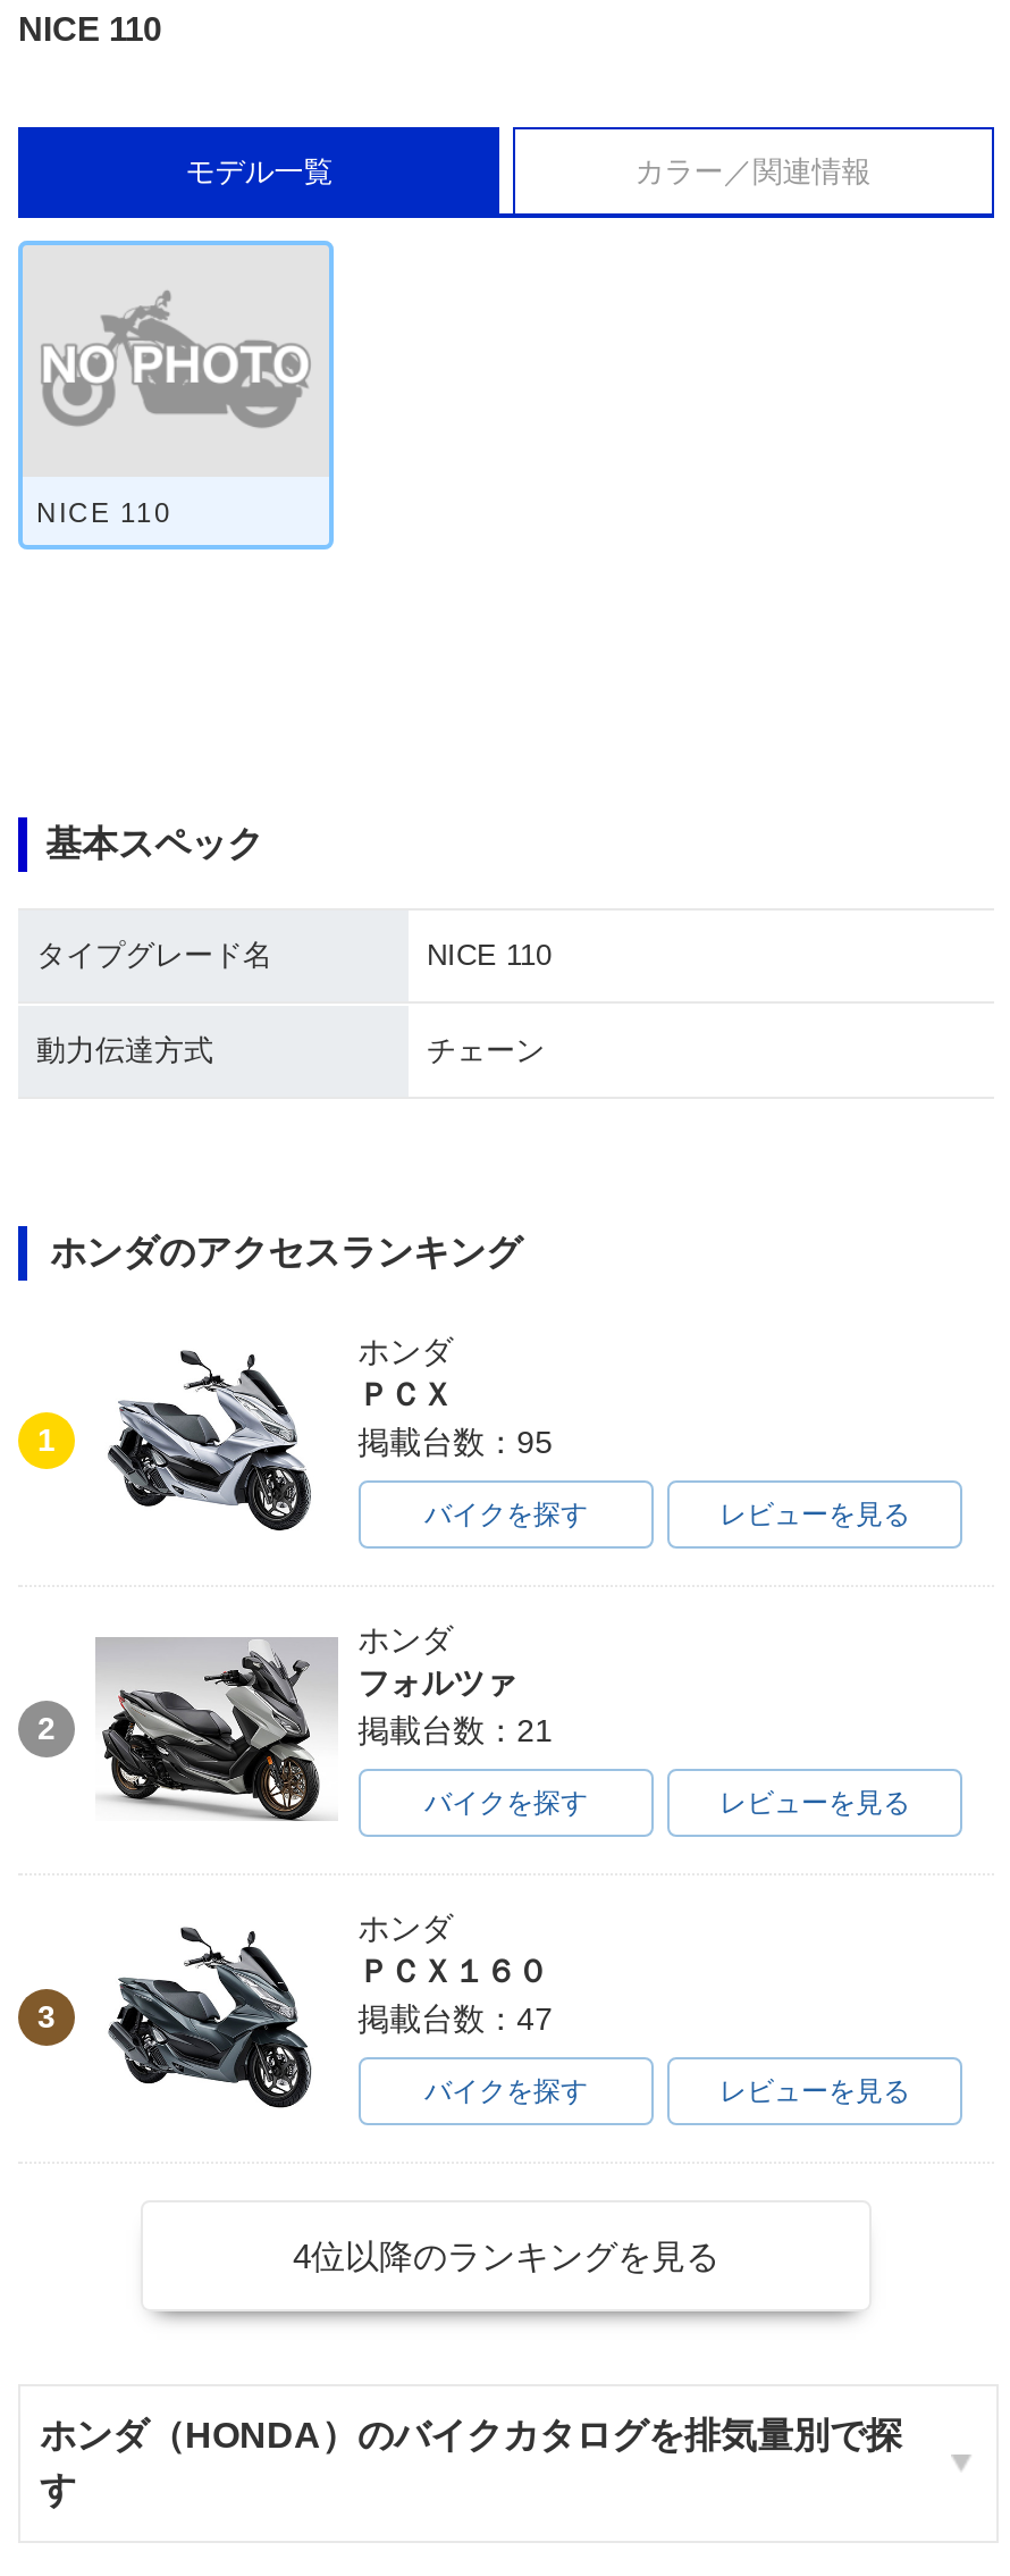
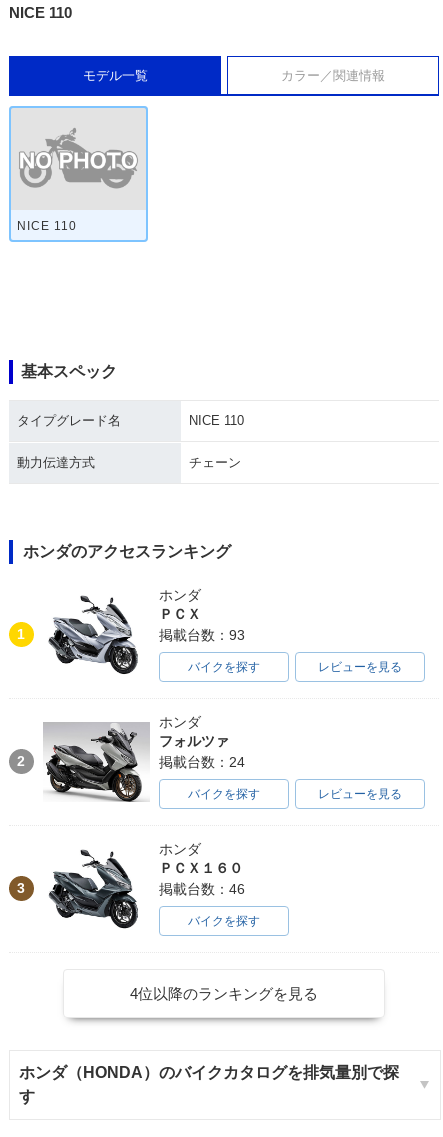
[358,1424,553,1460] 掲載台数：95 -> [159,627,245,643] 掲載台数：93
[358,1712,553,1748] 掲載台数：21 -> [159,754,245,770] 掲載台数：24
[358,2000,553,2037] 掲載台数：47 -> [159,881,245,897] 掲載台数：46
[719,2075,910,2107] レビューを見る -> none

